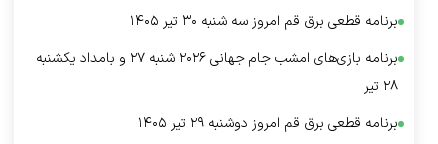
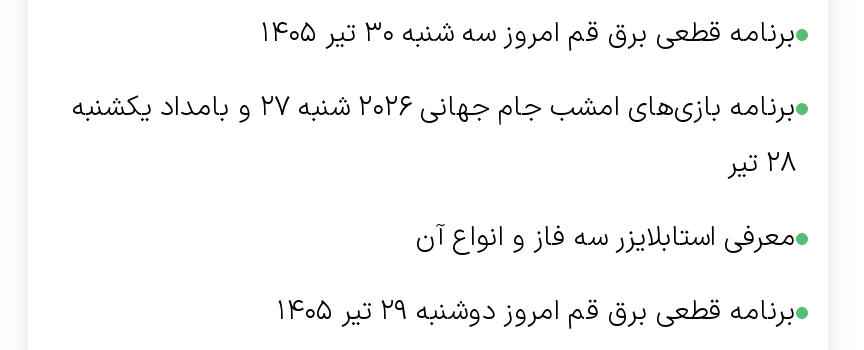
none -> [416,217,796,259] معرفی استابلایزر سه فاز و انواع آن

